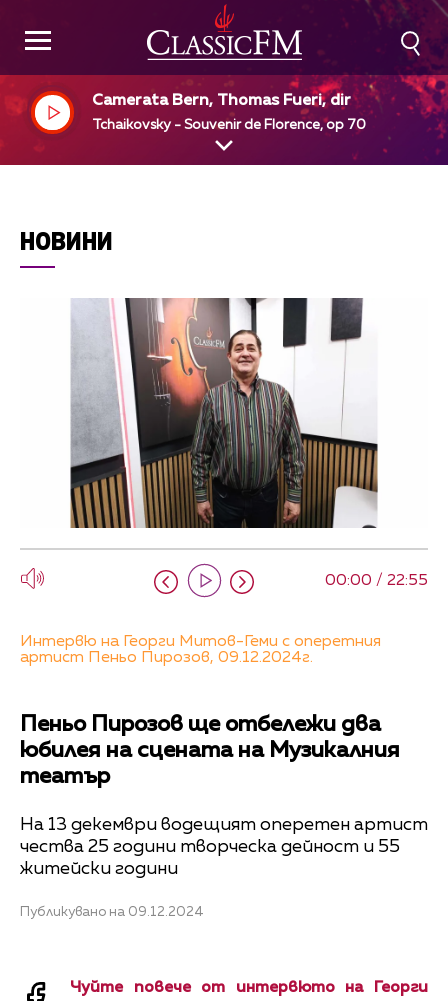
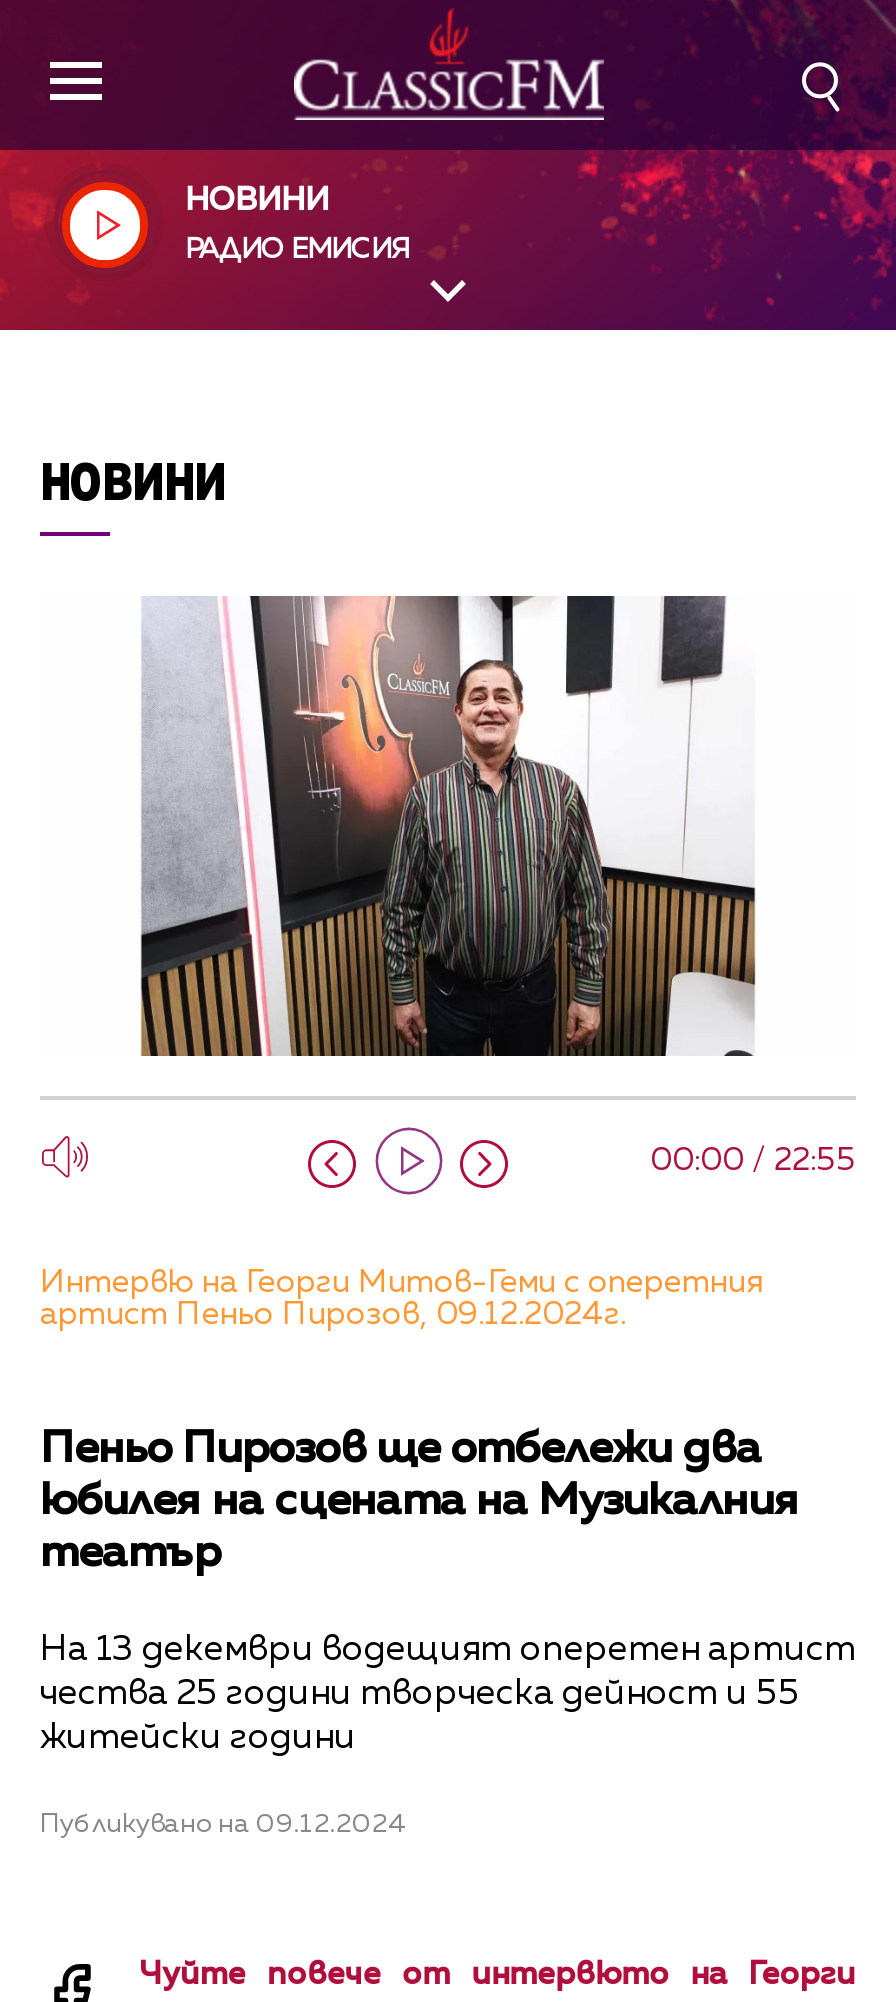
[92,93,351,109] Camerata Bern, Thomas Fueri, dir -> [185,186,329,218] НОВИНИ
[92,118,366,132] Tchaikovsky - Souvenir de Florence, op 70 -> [185,236,409,264] РАДИО ЕМИСИЯ

